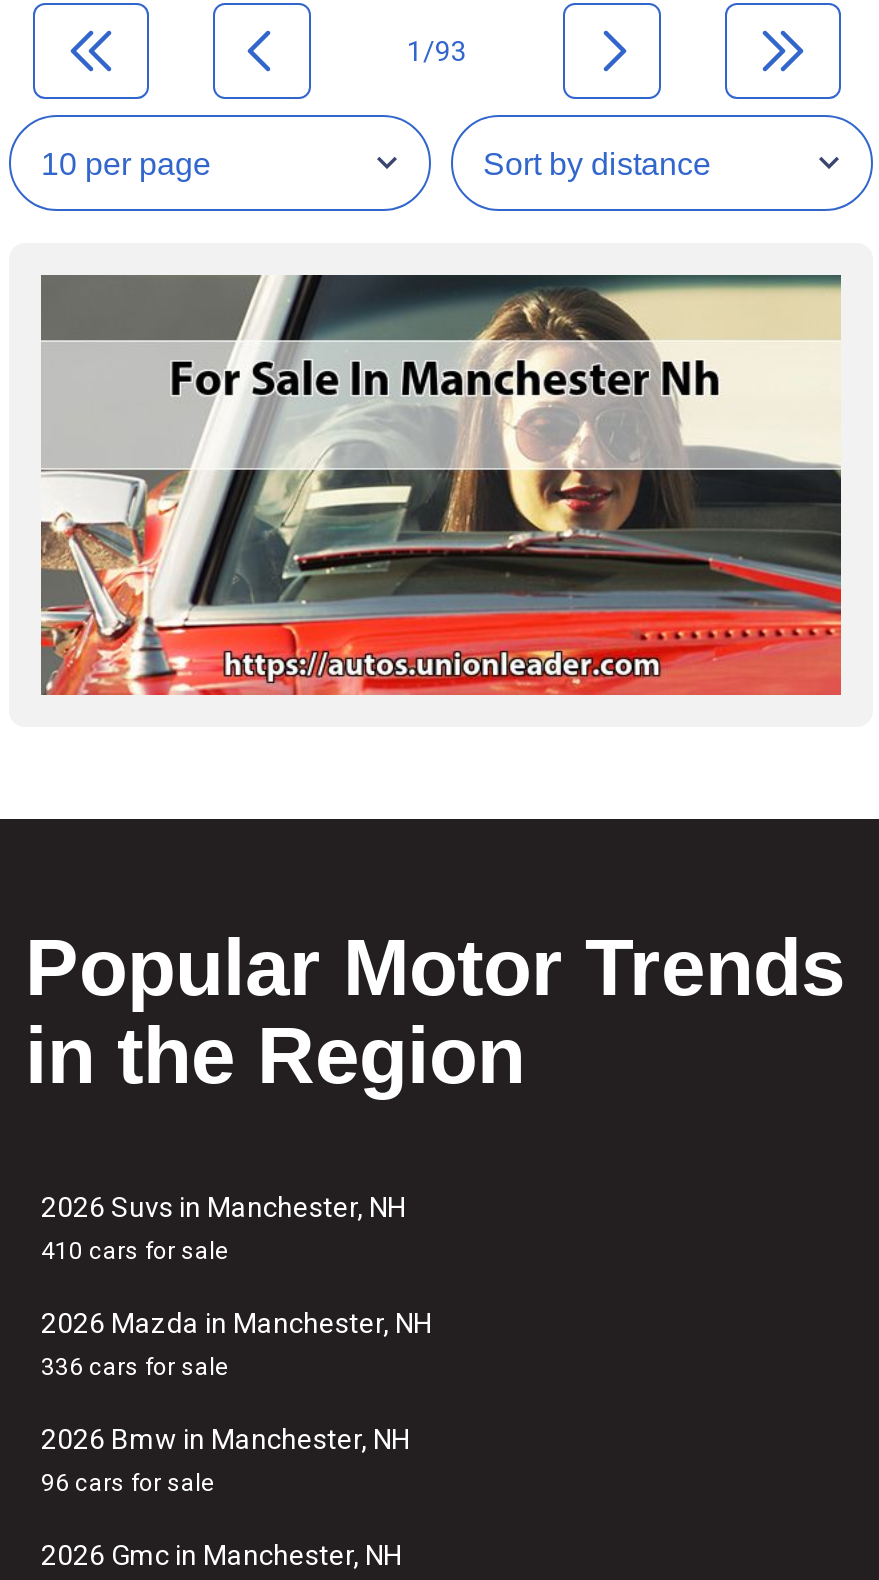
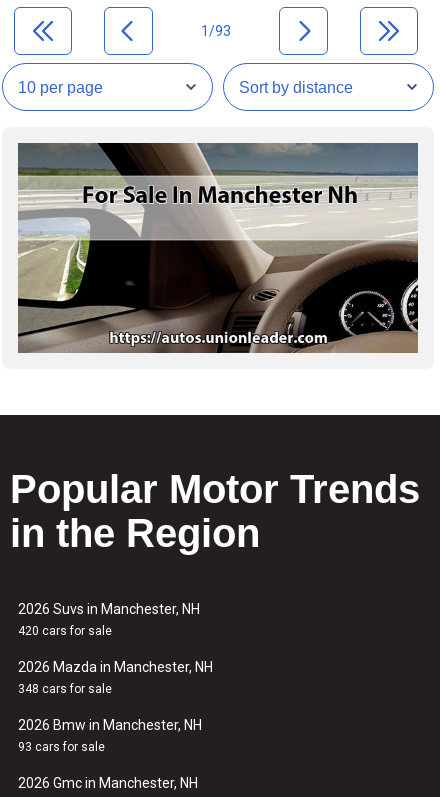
[39,273,843,697] [image] -> [17,142,419,354] [image]
[41,1237,229,1265] 410 cars for sale -> [18,624,112,638] 420 cars for sale
[41,1353,229,1381] 336 cars for sale -> [18,682,112,696] 348 cars for sale
[41,1469,215,1497] 96 cars for sale -> [18,740,105,754] 93 cars for sale

